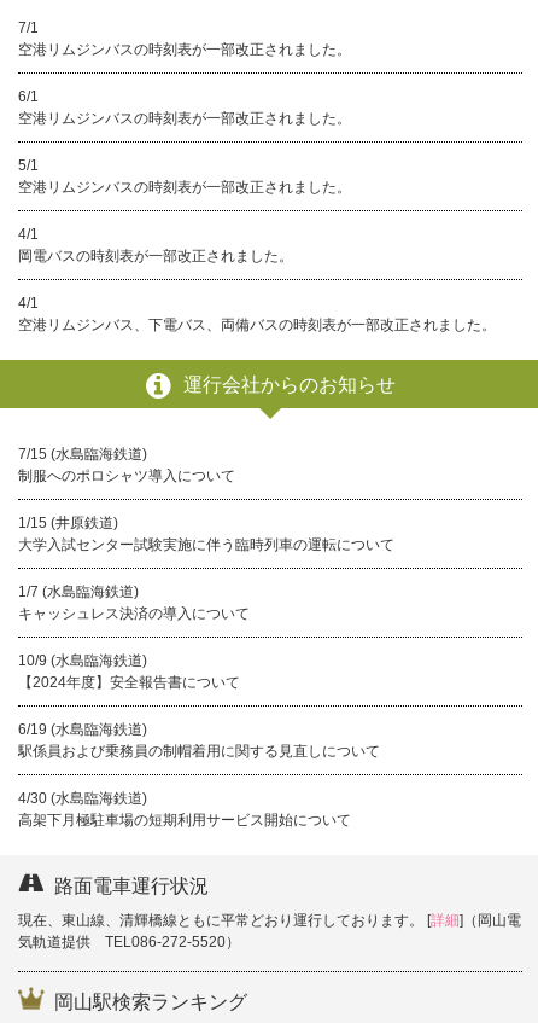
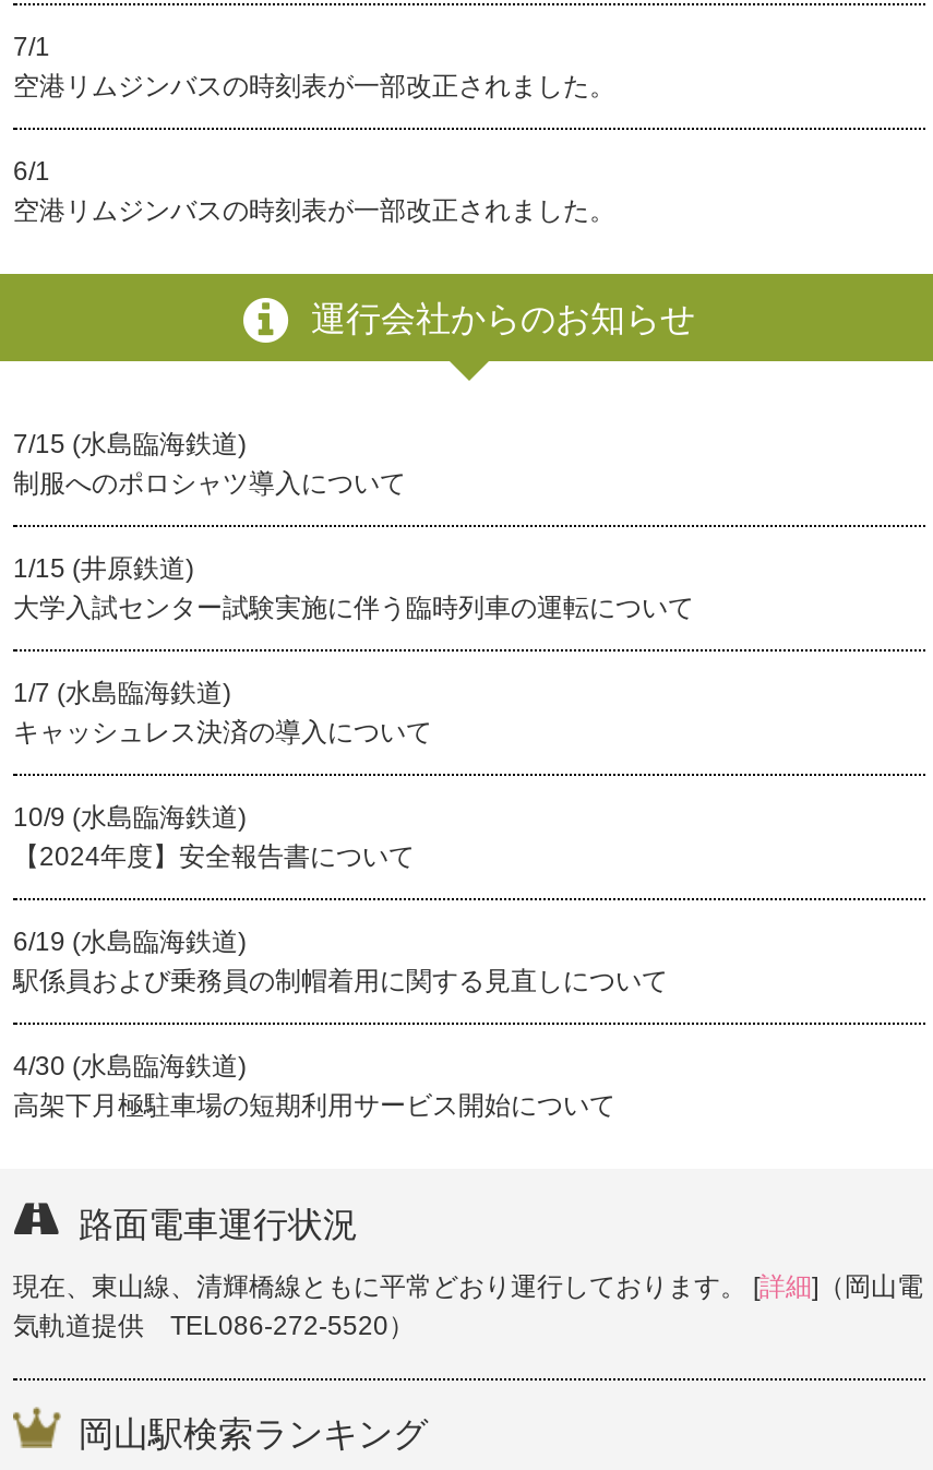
[18,157,496,334] 5/1 | 空港リムジンバスの時刻表が一部改正されました。 | 4/1 | 岡電バスの時刻表が一部改正されました。 | 4/1 | 空港リムジンバス、下電バス、両備バスの時刻表が一部改正されました。 -> none

